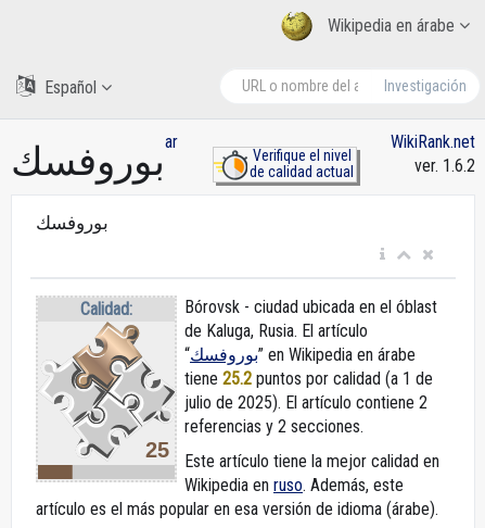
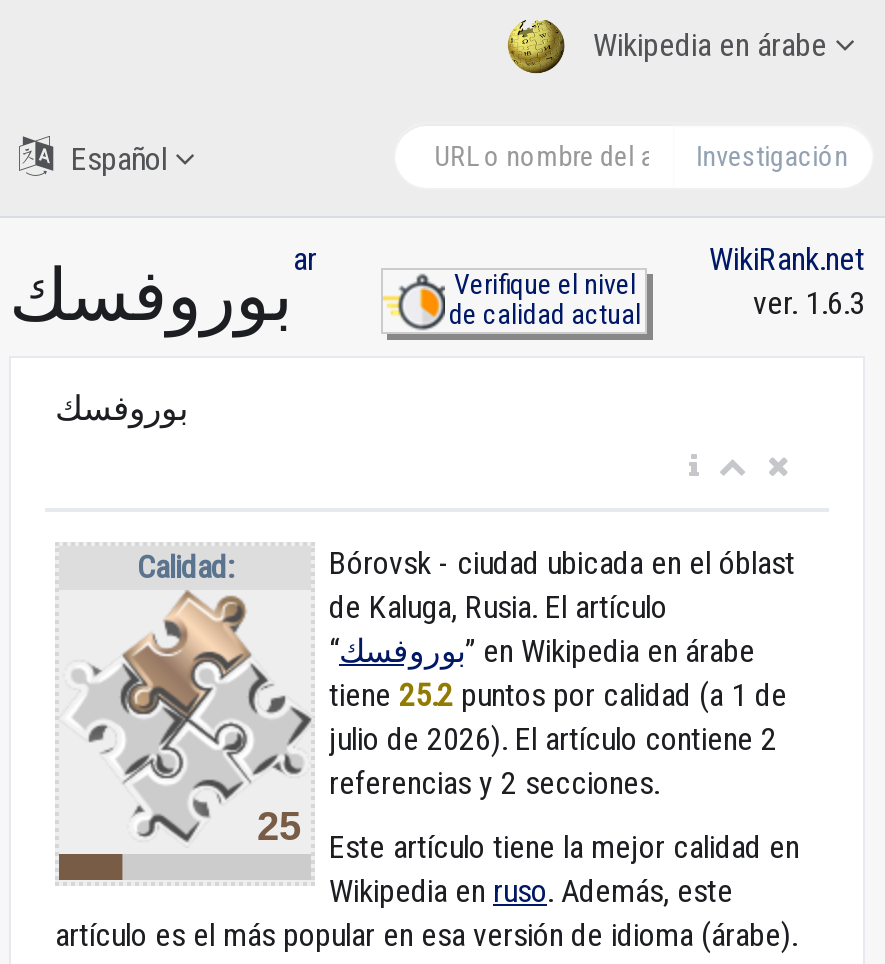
[414,155,475,176] ver. 1.6.2 -> [753,284,865,322] ver. 1.6.3
[184,392,427,413] julio de 2025). El artículo contiene 2 -> [329,720,777,758] julio de 2026). El artículo contiene 2

